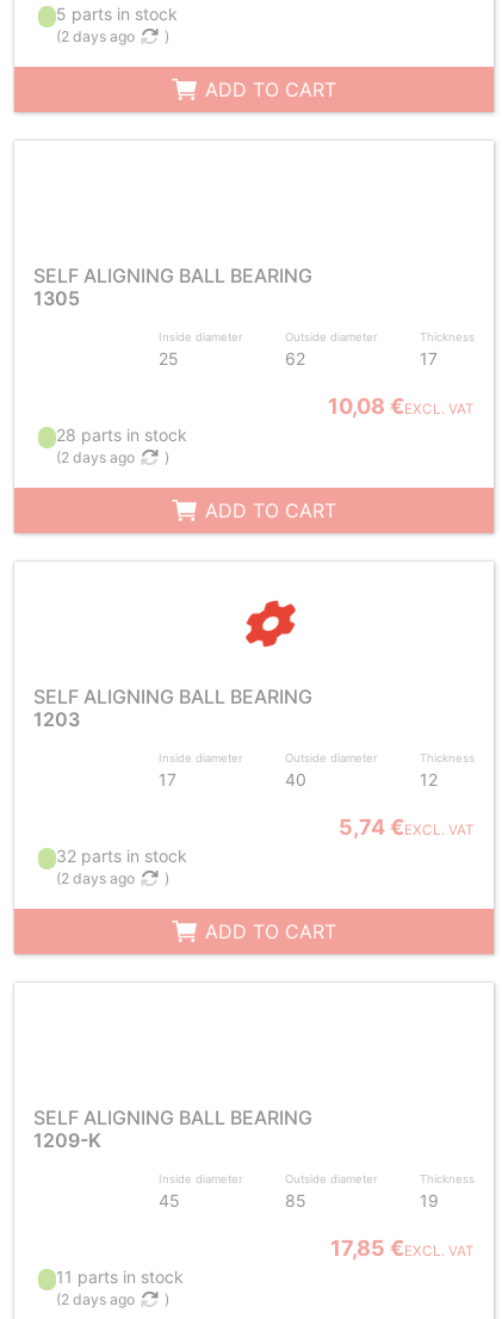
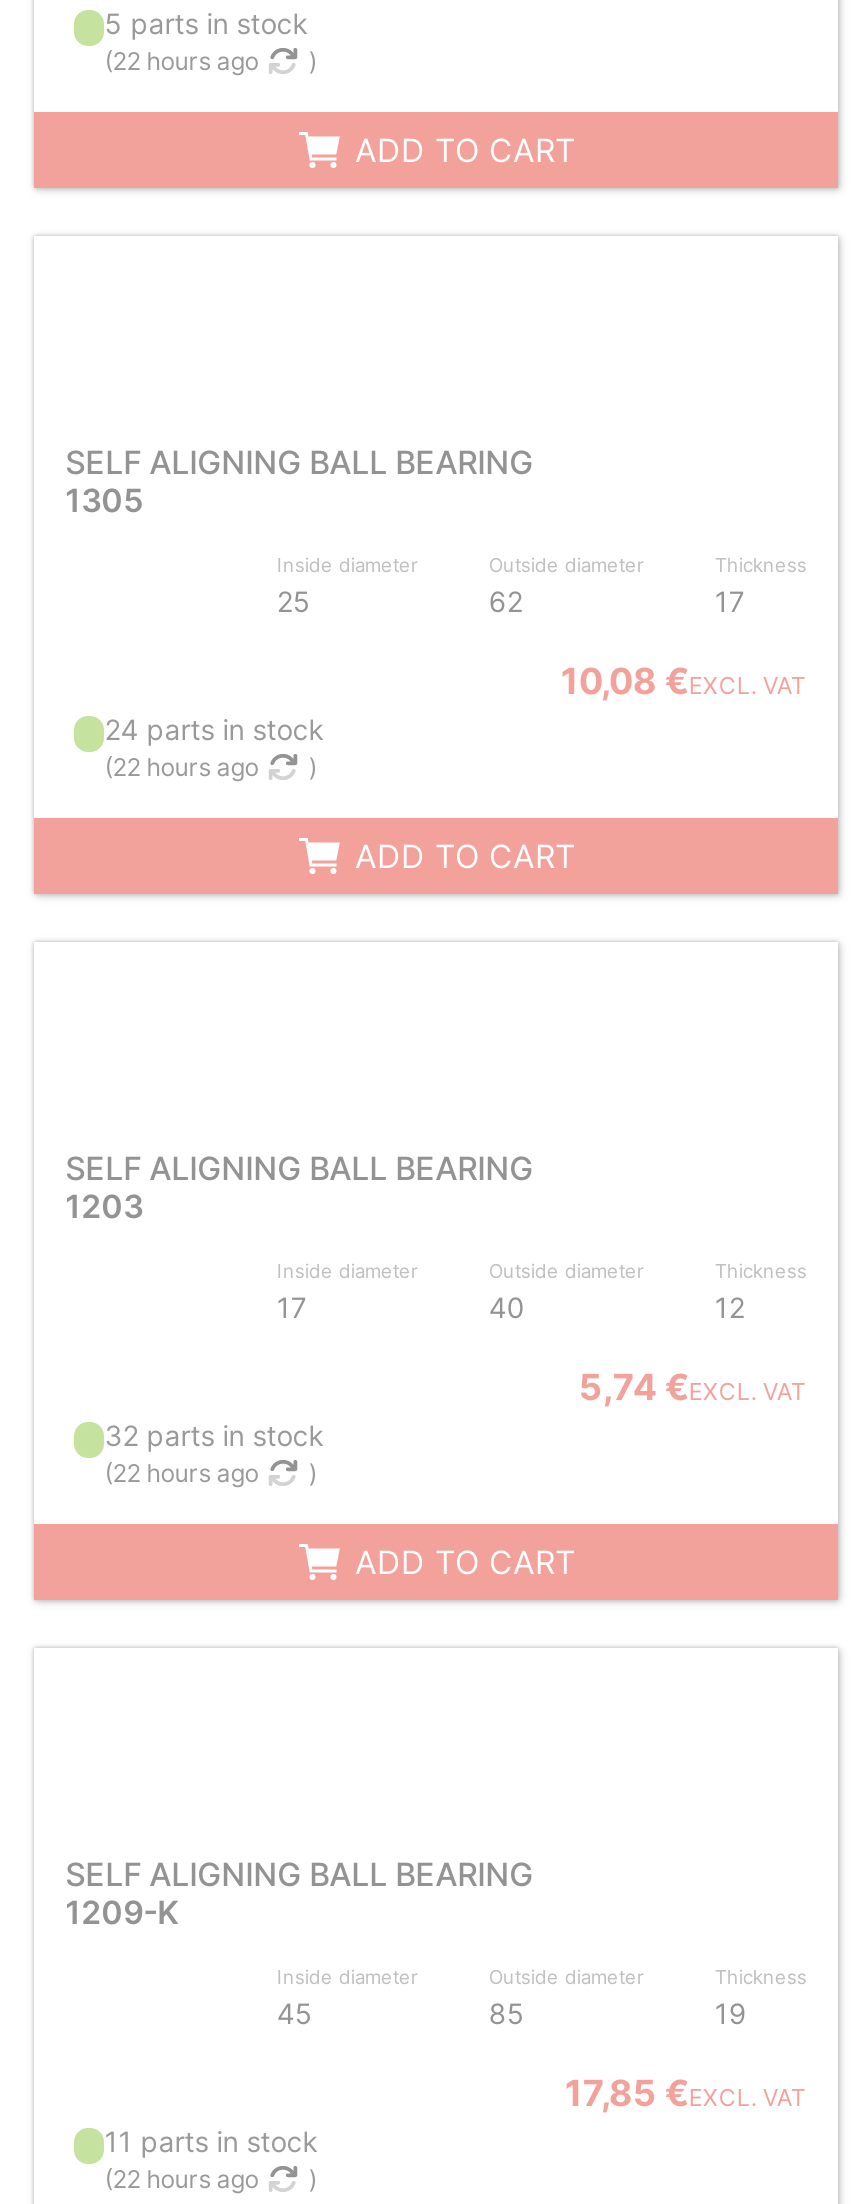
[56,27,135,45] (2 days ago -> [104,46,258,76] (22 hours ago
[56,425,187,445] 28 parts in stock -> [104,712,324,746] 24 parts in stock
[56,448,135,466] (2 days ago -> [104,752,258,782] (22 hours ago
[244,599,297,649] [image] -> none
[56,869,135,887] (2 days ago -> [104,1458,258,1488] (22 hours ago
[56,1290,135,1308] (2 days ago -> [104,2164,258,2194] (22 hours ago

